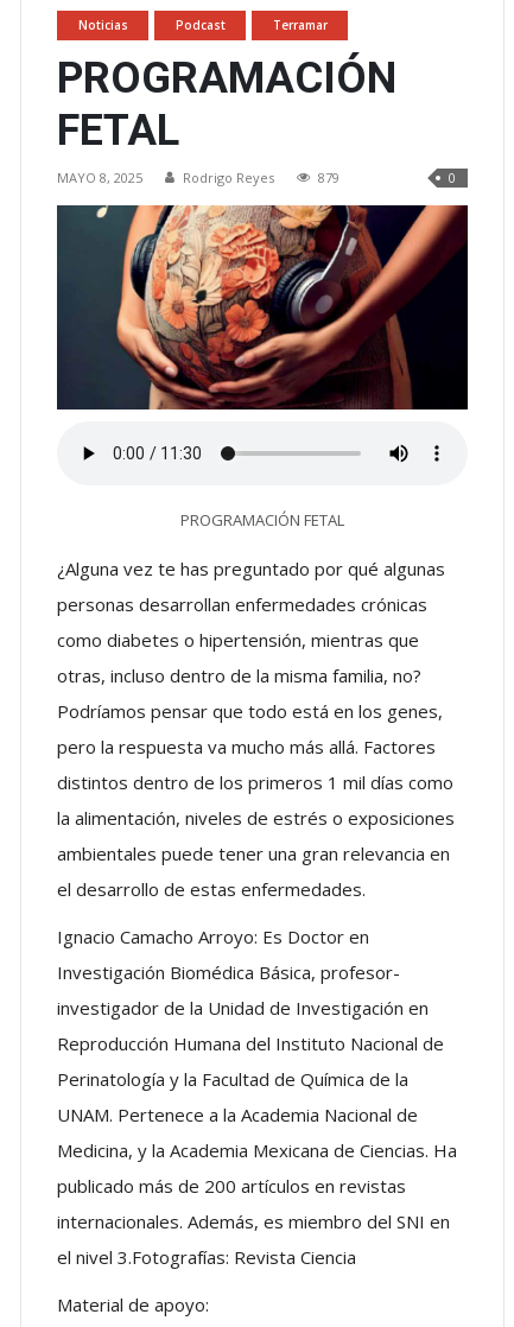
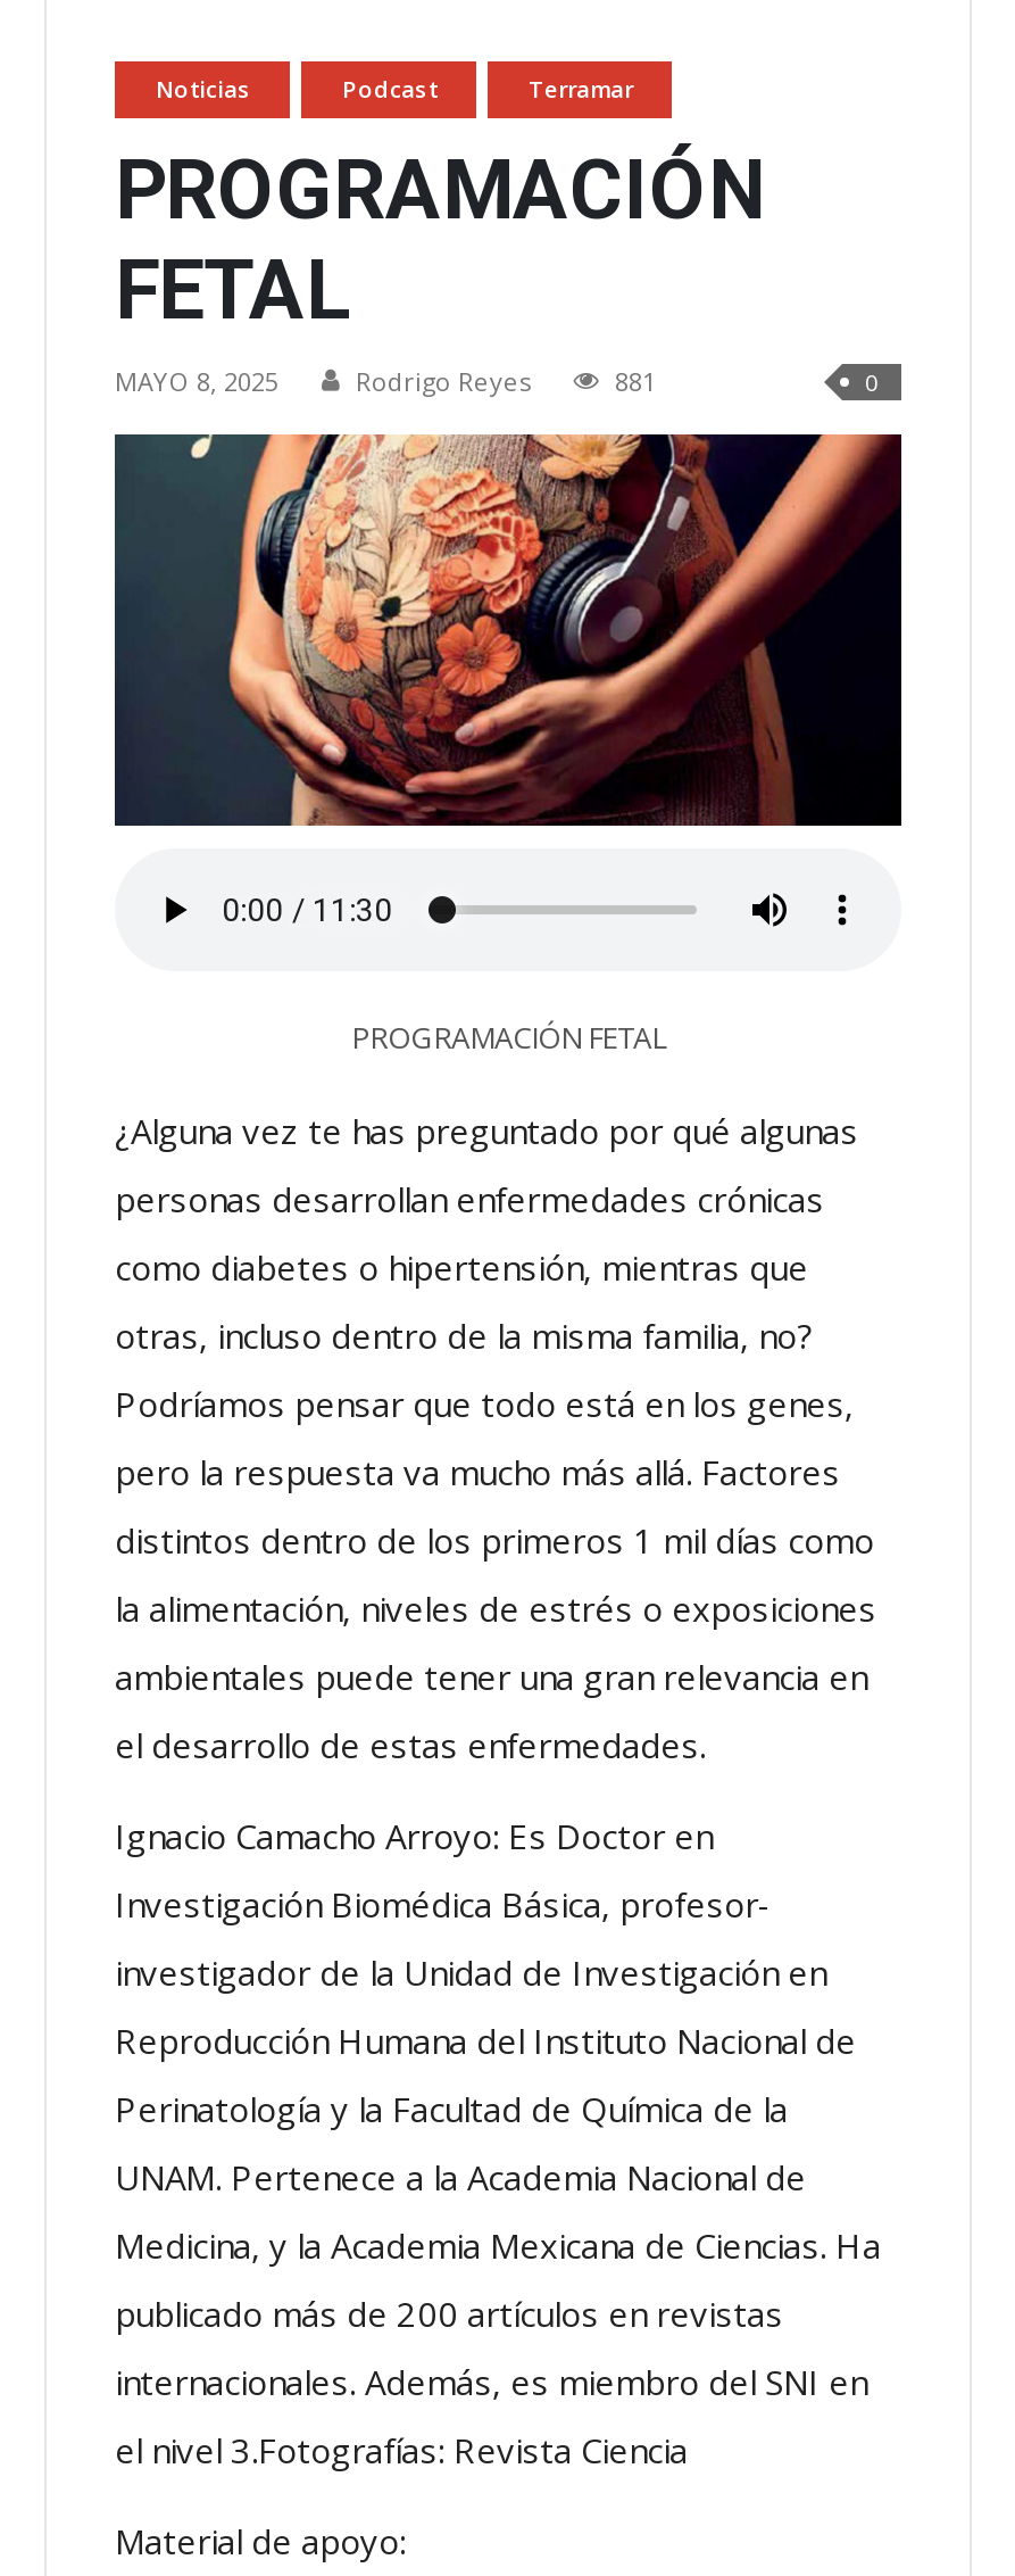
[318,169,340,186] 879 -> [615,364,656,398] 881

